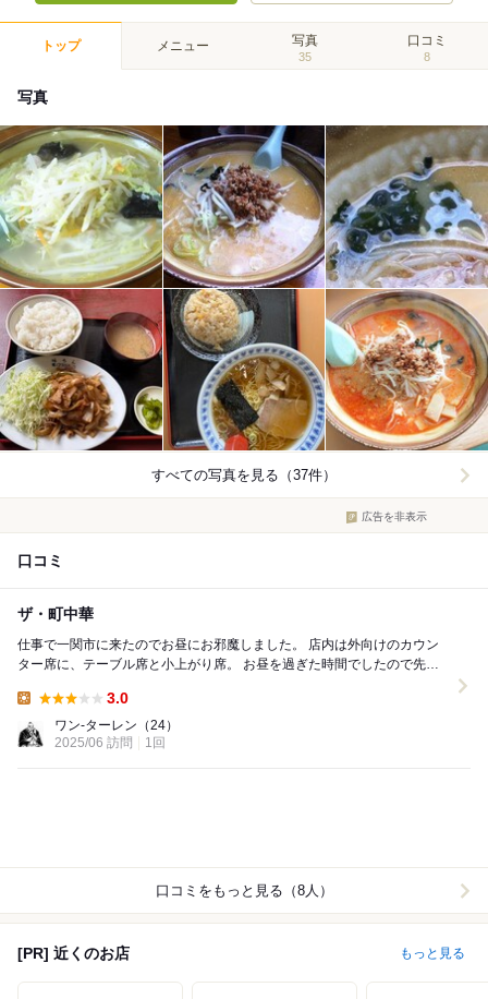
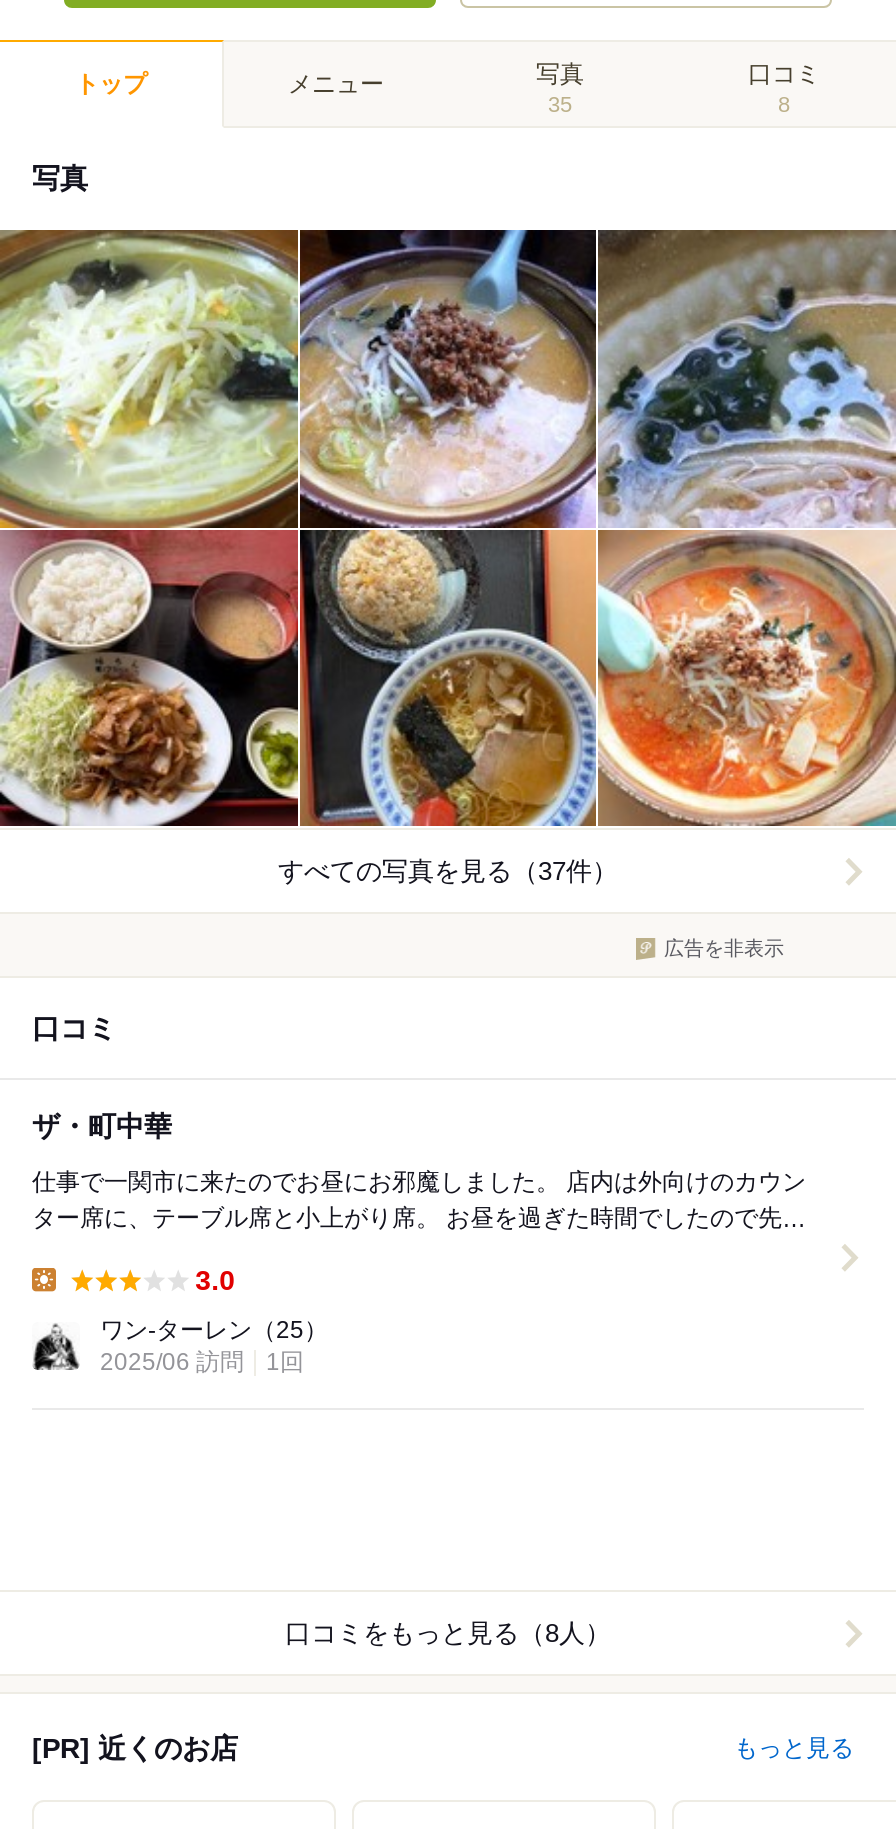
[54,718,179,733] ワン-ターレン（24） -> [100,1317,328,1345] ワン-ターレン（25）

